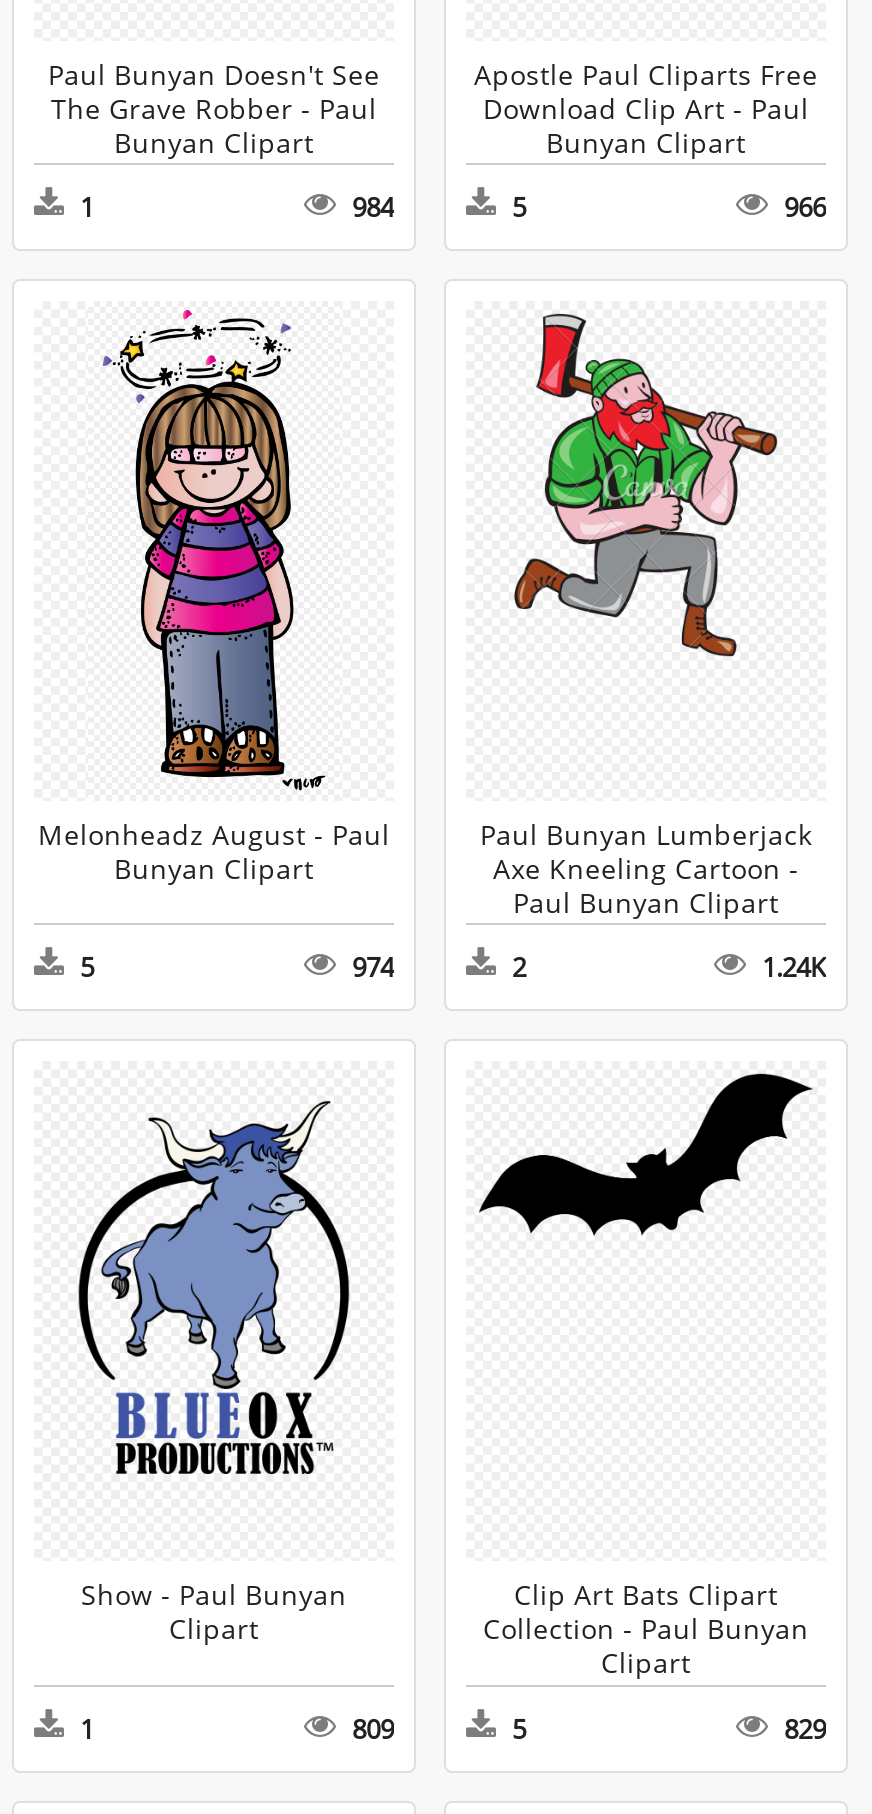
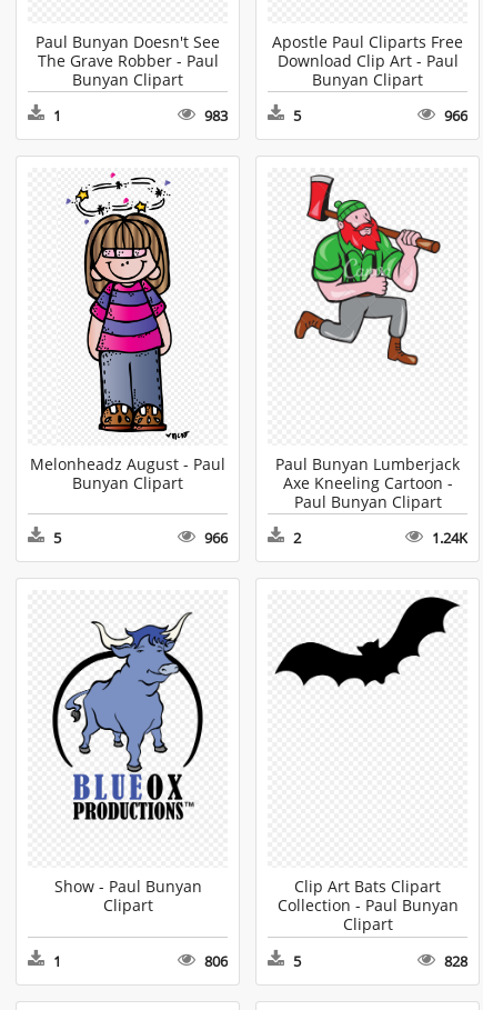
[352,189,394,225] 984 -> [204,106,228,126] 983
[352,950,394,986] 974 -> [204,528,228,548] 966
[352,1711,394,1747] 809 -> [204,951,228,971] 806
[784,1711,826,1747] 829 -> [444,951,467,971] 828

